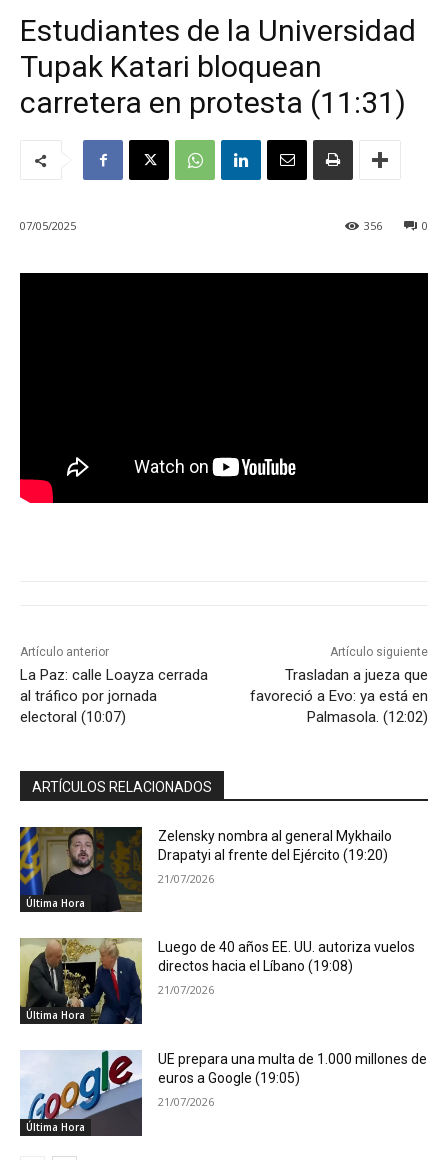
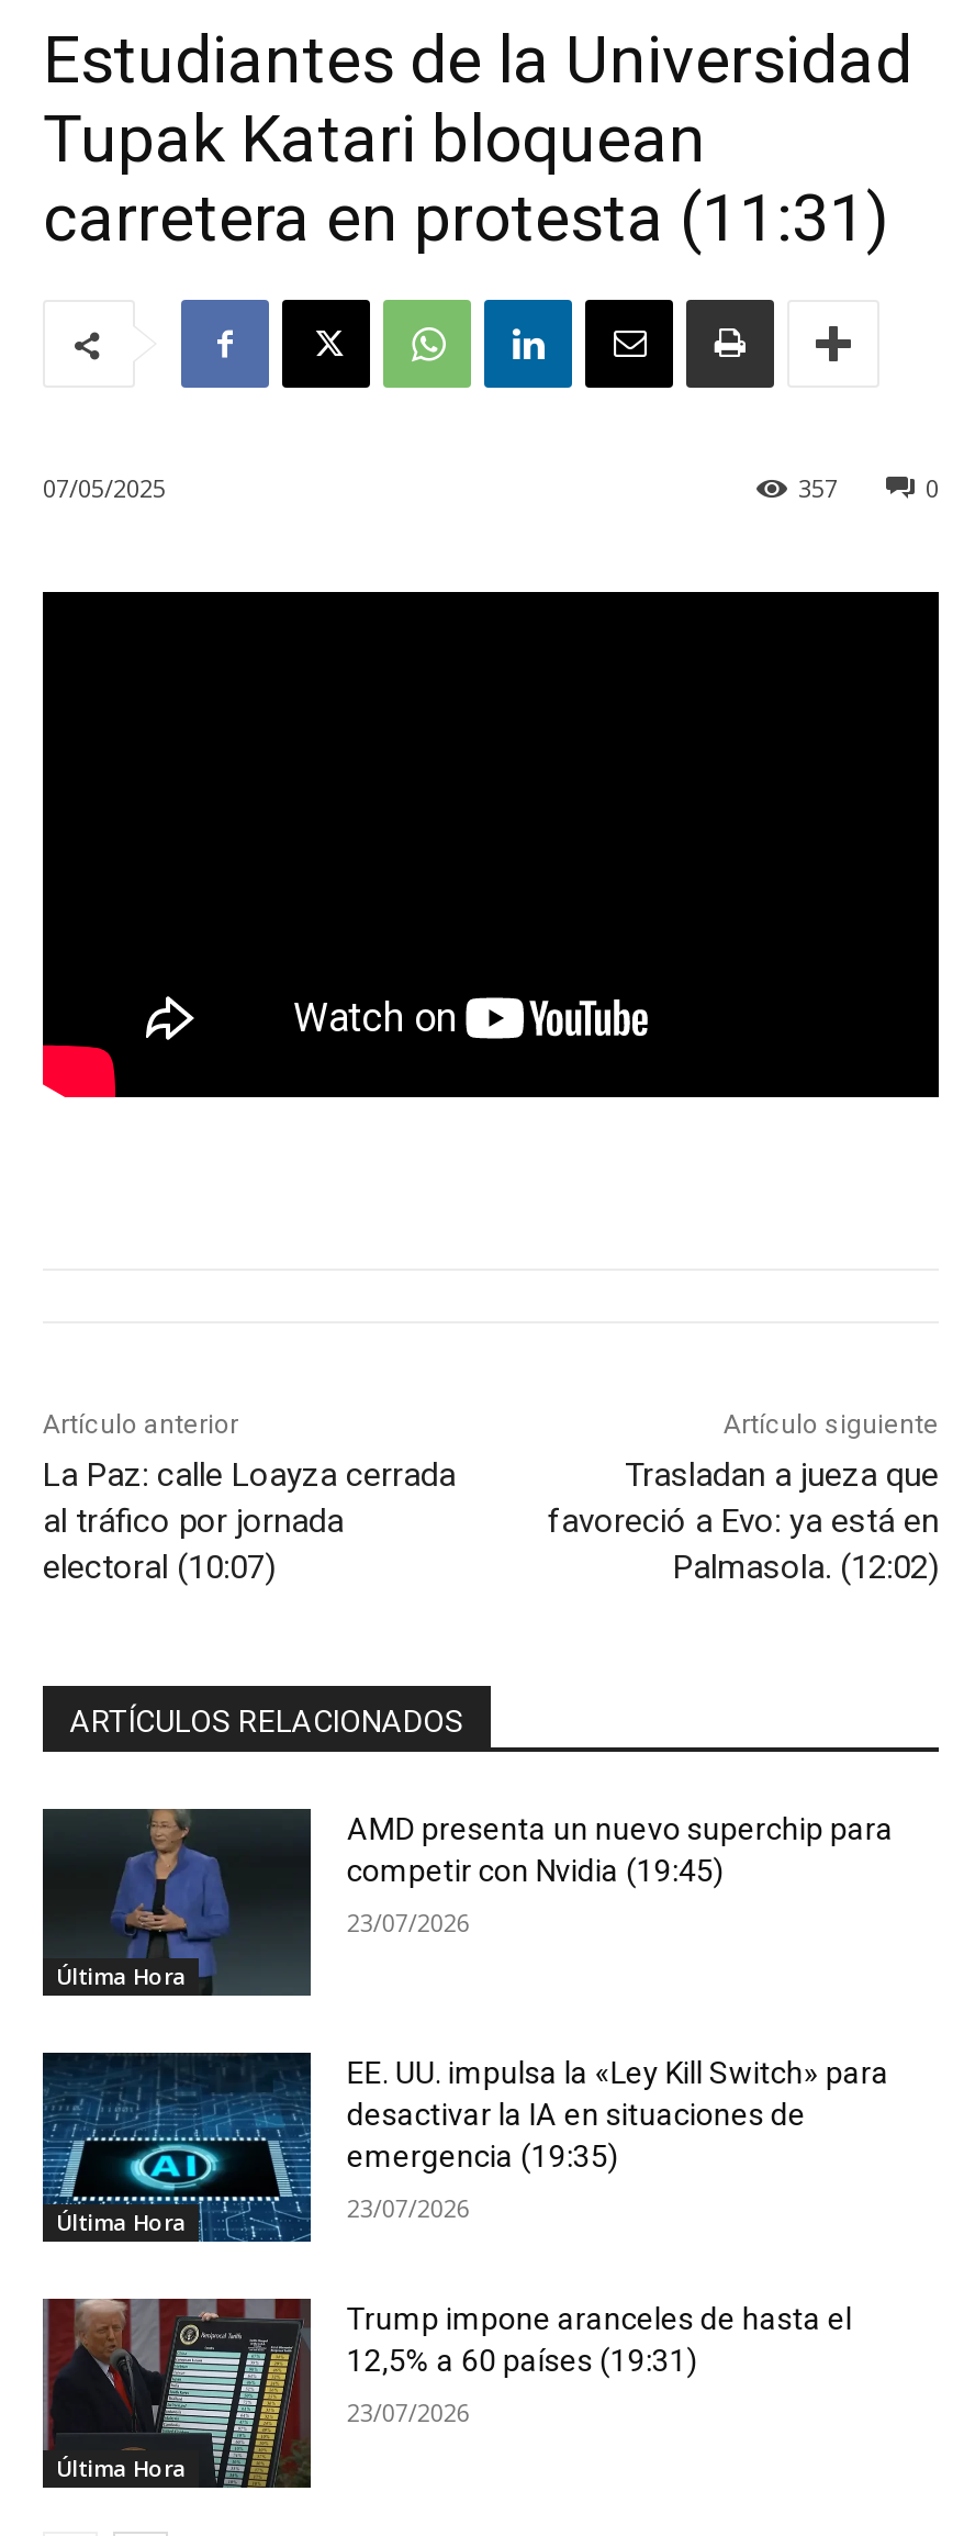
[364,218,382,233] 356 -> [798,471,838,504] 357
[19,826,392,912] [image] | Zelensky nombra al general Mykhailo | Drapatyi al frente del Ejército (19:20) -> [41,1807,894,1996] [image] | AMD presenta un nuevo superchip para | competir con Nvidia (19:45)
[158,871,214,886] 21/07/2026 -> [347,1905,470,1938] 23/07/2026
[19,937,415,1025] [image] | Luego de 40 años EE. UU. autoriza vuelos | directos hacia el Líbano (19:08) -> [41,2051,889,2244] [image] | EE. UU. impulsa la «Ley Kill Switch» para | desactivar la IA en situaciones de | emergencia (19:35)
[158,982,214,997] 21/07/2026 -> [347,2192,470,2225] 23/07/2026
[20,1050,427,1135] [image] | UE prepara una multa de 1.000 millones de | euros a Google (19:05) -> [41,2297,852,2488] [image] | Trump impone aranceles de hasta el | 12,5% a 60 países (19:31)
[158,1094,214,1109] 21/07/2026 -> [347,2395,470,2428] 23/07/2026

